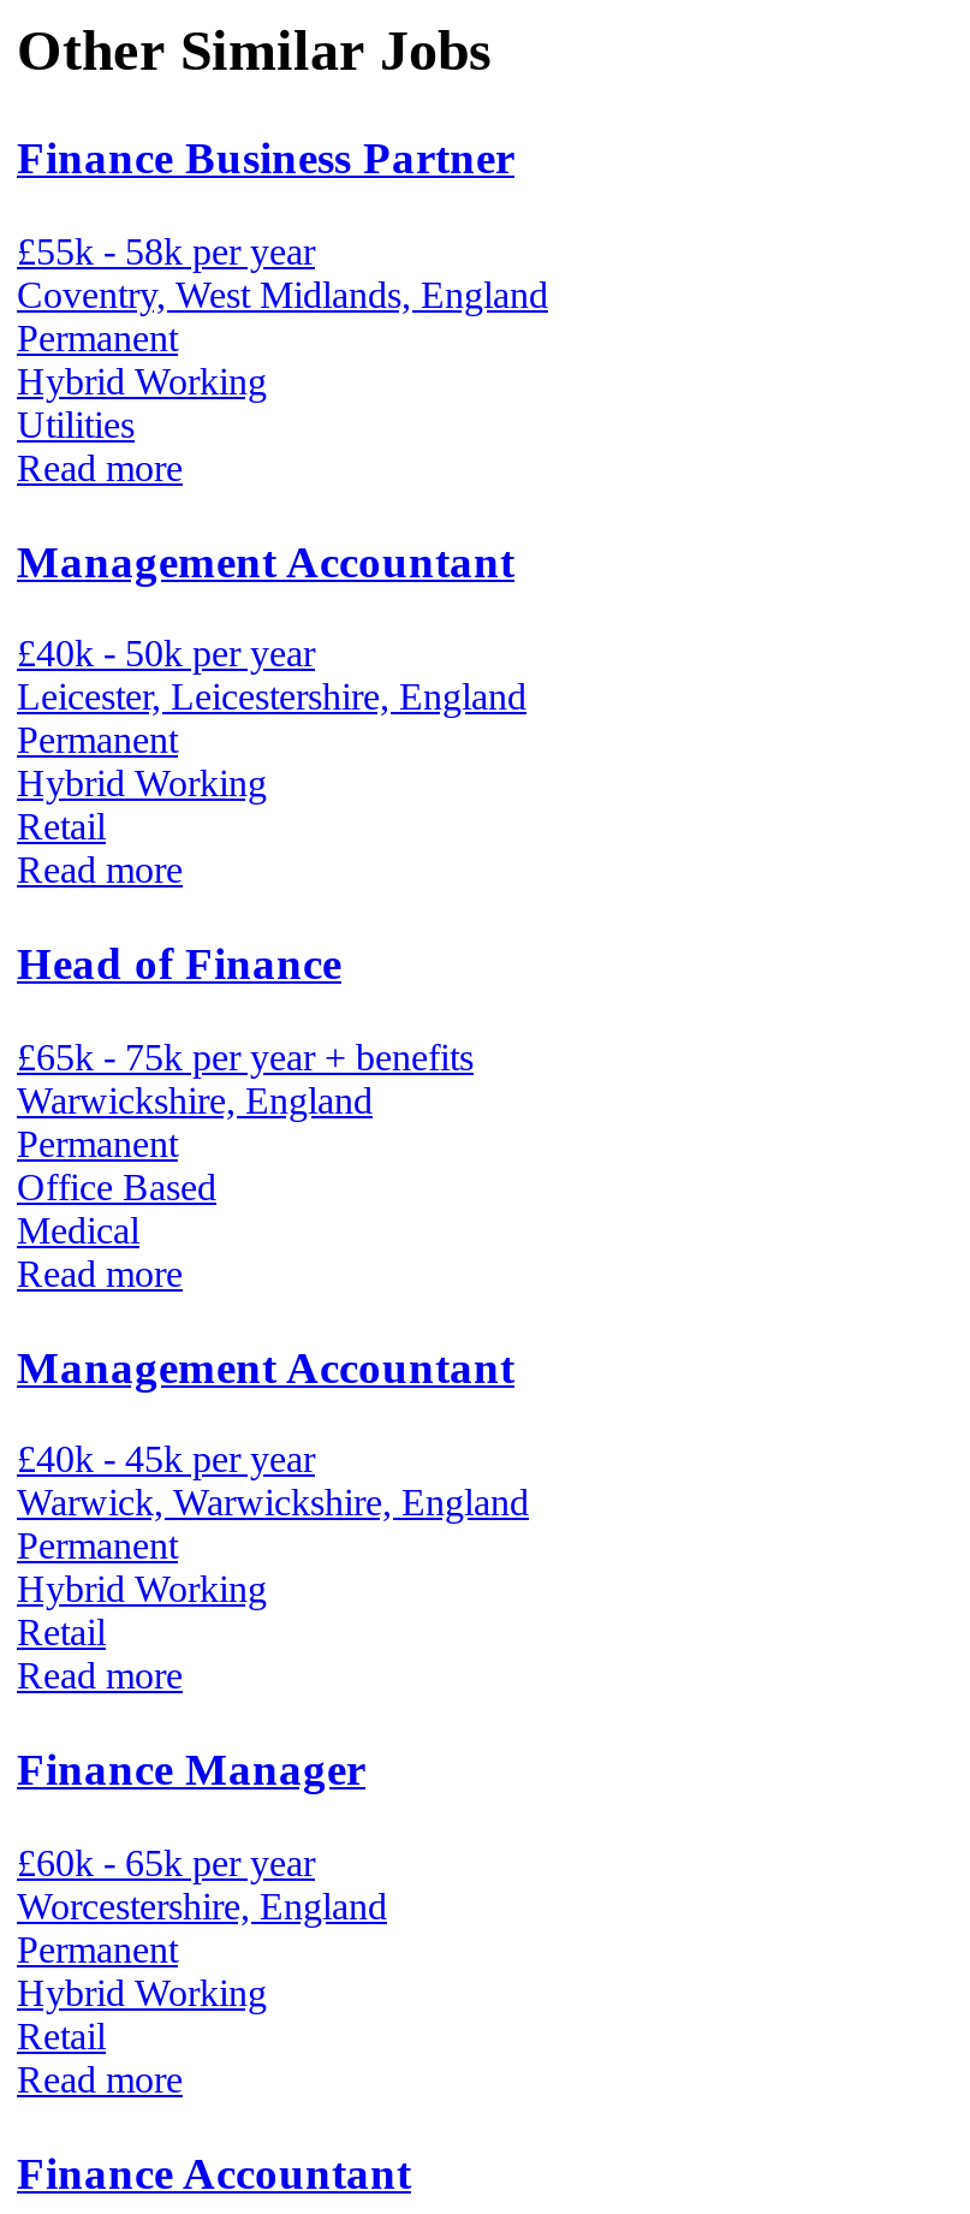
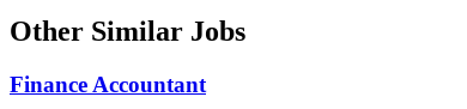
[17,133,548,2099] Finance Business Partner | £55k - 58k per year | Coventry, West Midlands, England | Permanent | Hybrid Working | Utilities | Read more | Management Accountant | £40k - 50k per year | Leicester, Leicestershire, England | Permanent | Hybrid Working | Retail | Read more | Head of Finance | £65k - 75k per year + benefits | Warwickshire, England | Permanent | Office Based | Medical | Read more | Management Accountant | £40k - 45k per year | Warwick, Warwickshire, England | Permanent | Hybrid Working | Retail | Read more | Finance Manager | £60k - 65k per year | Worcestershire, England | Permanent | Hybrid Working | Retail | Read more -> none

